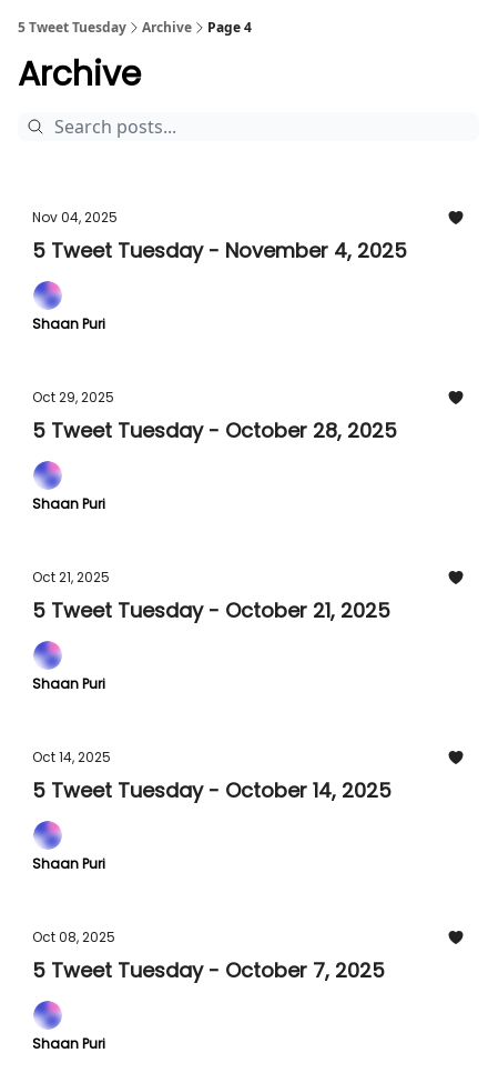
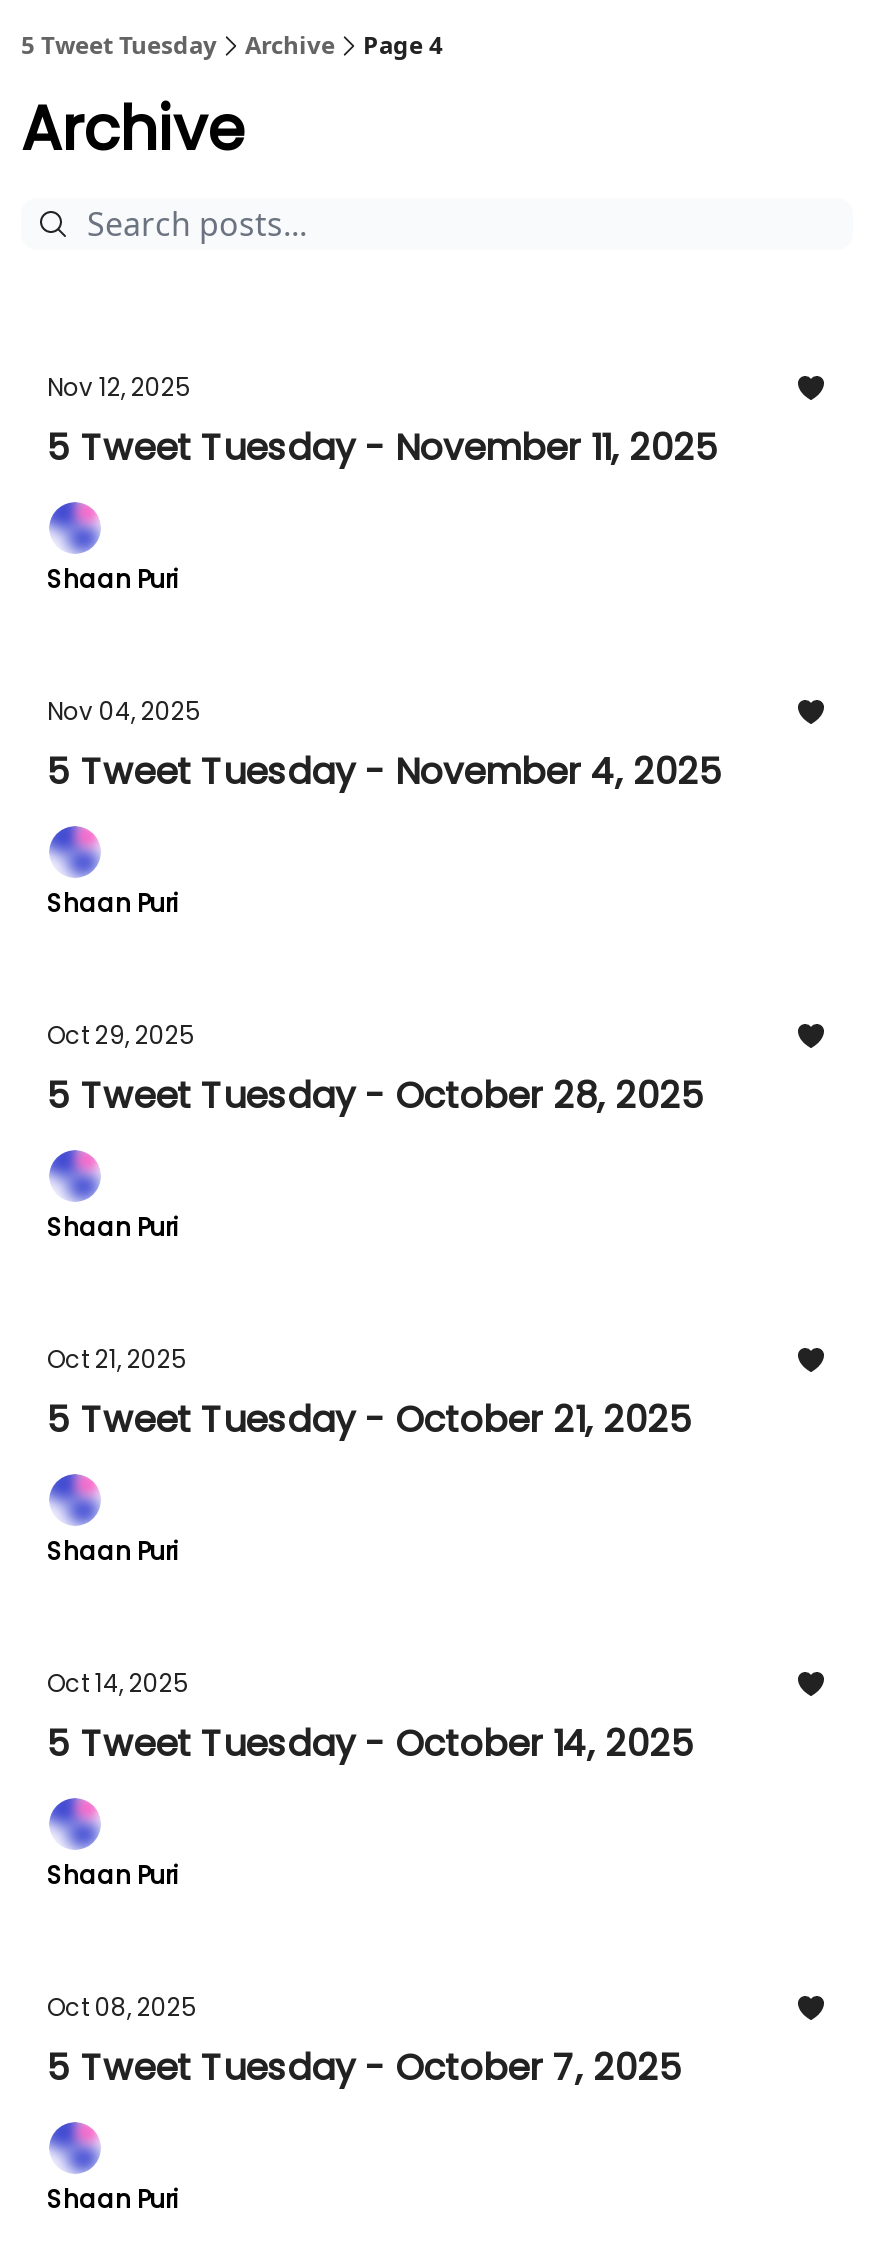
none -> [47,370,719,596] Nov 12, 2025 | 5 Tweet Tuesday - November 11, 2025 | Shaan Puri

